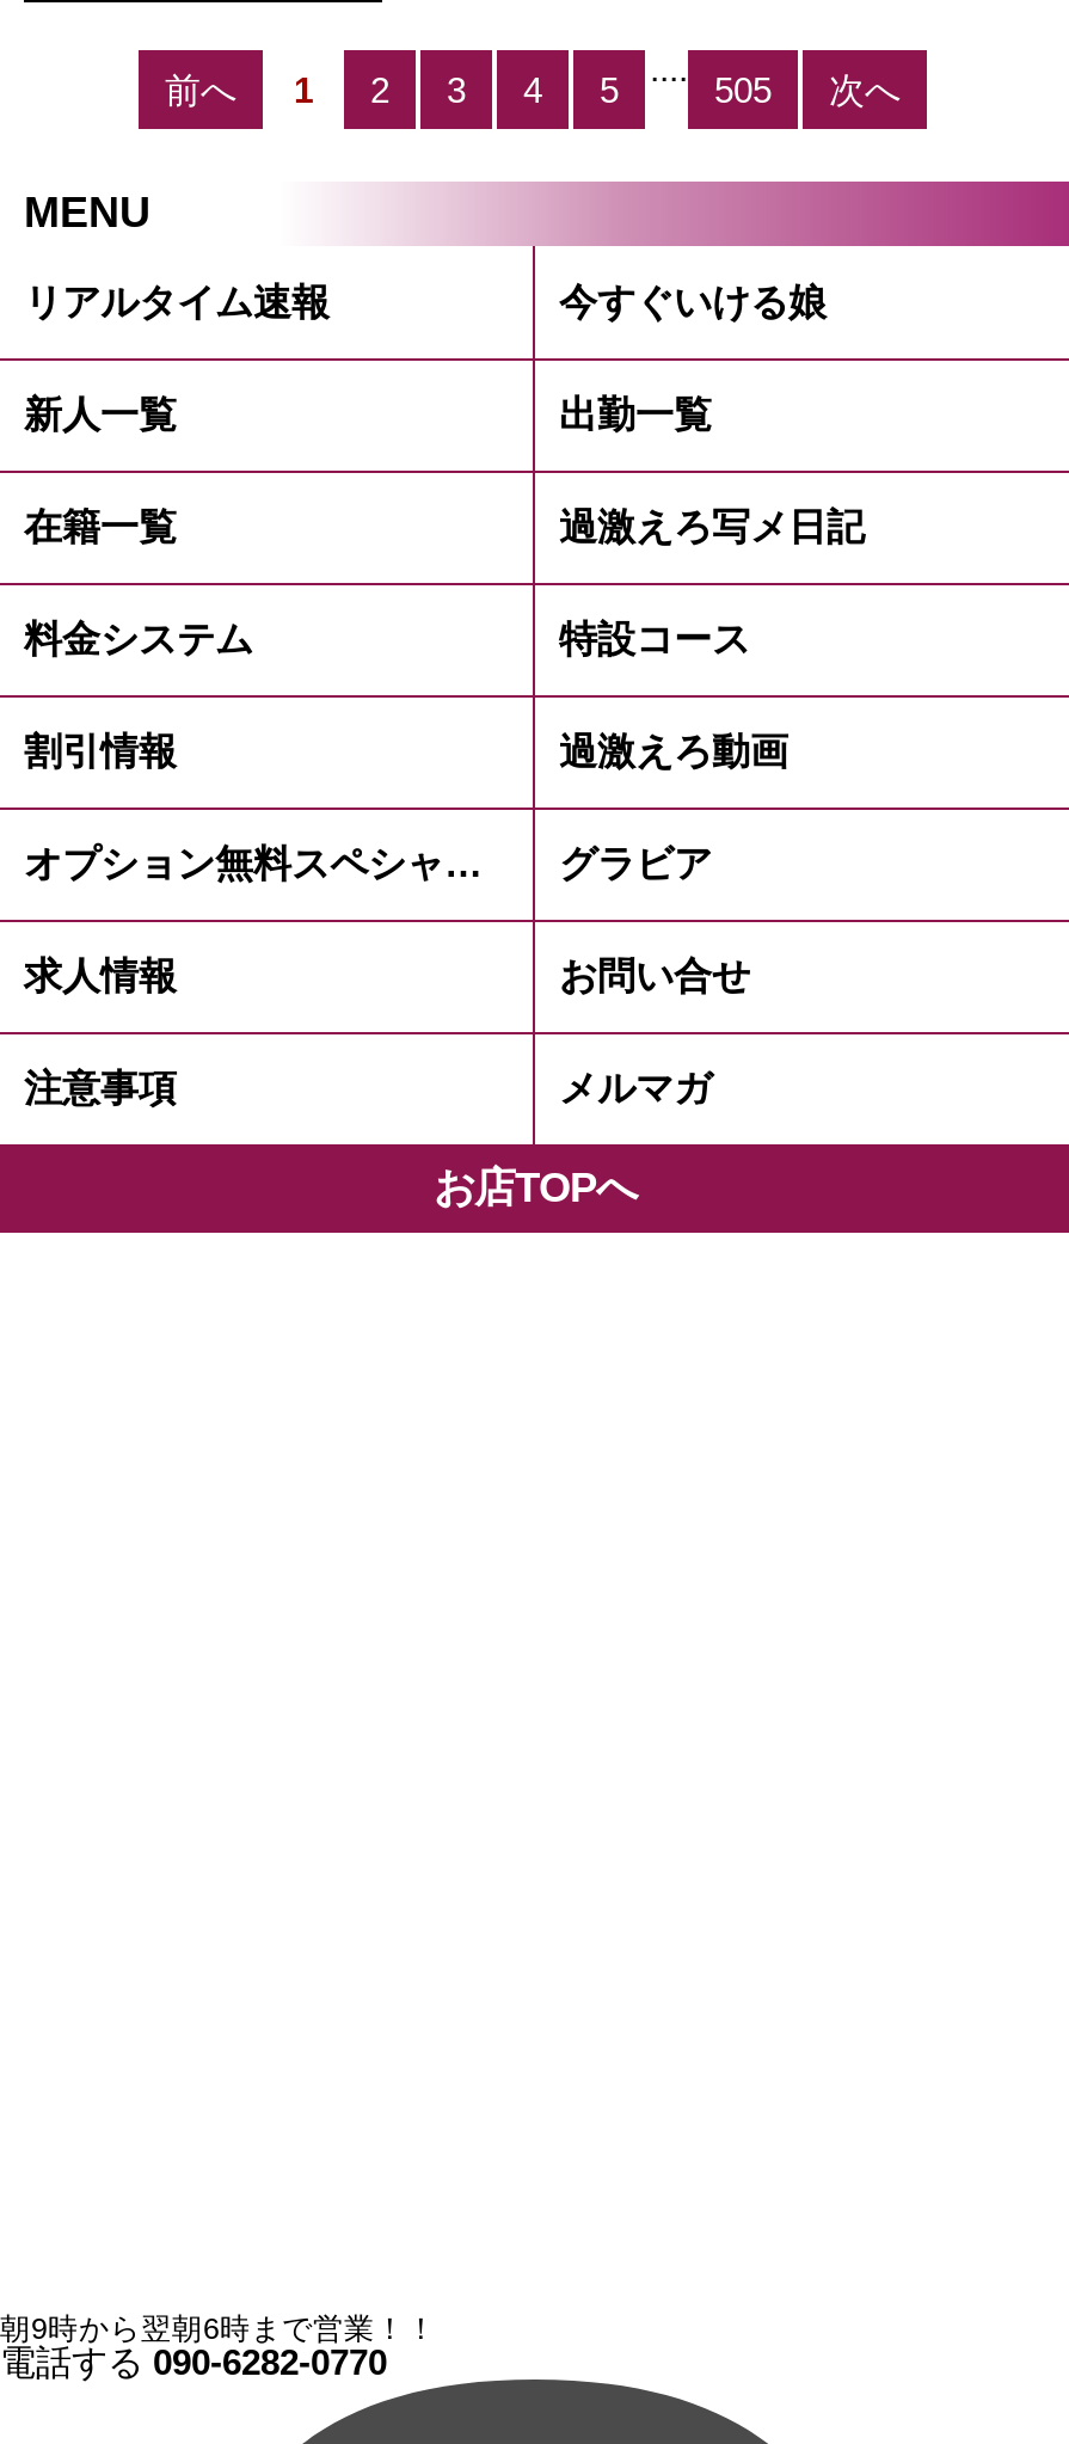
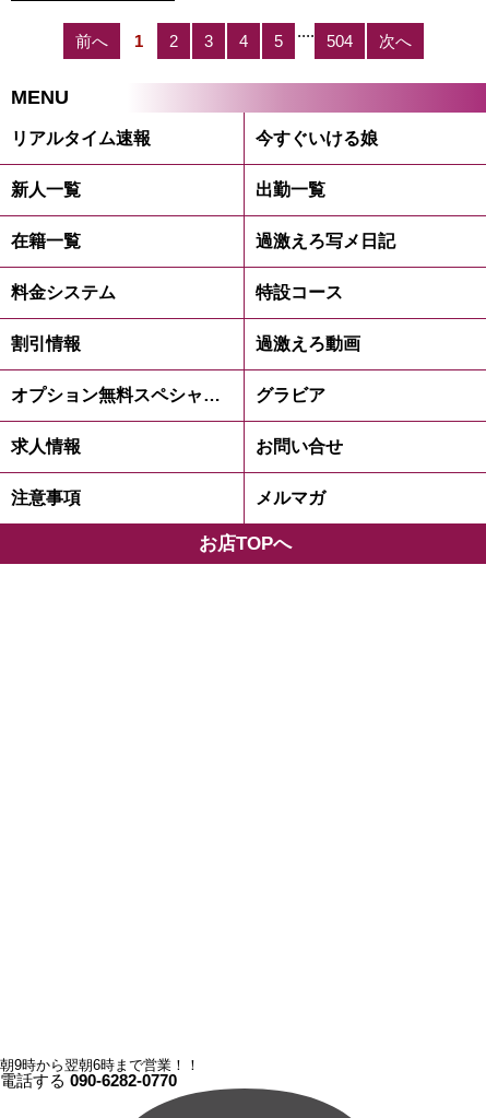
[714,69,901,110] 505 次へ -> [327,32,412,50] 504 次へ

